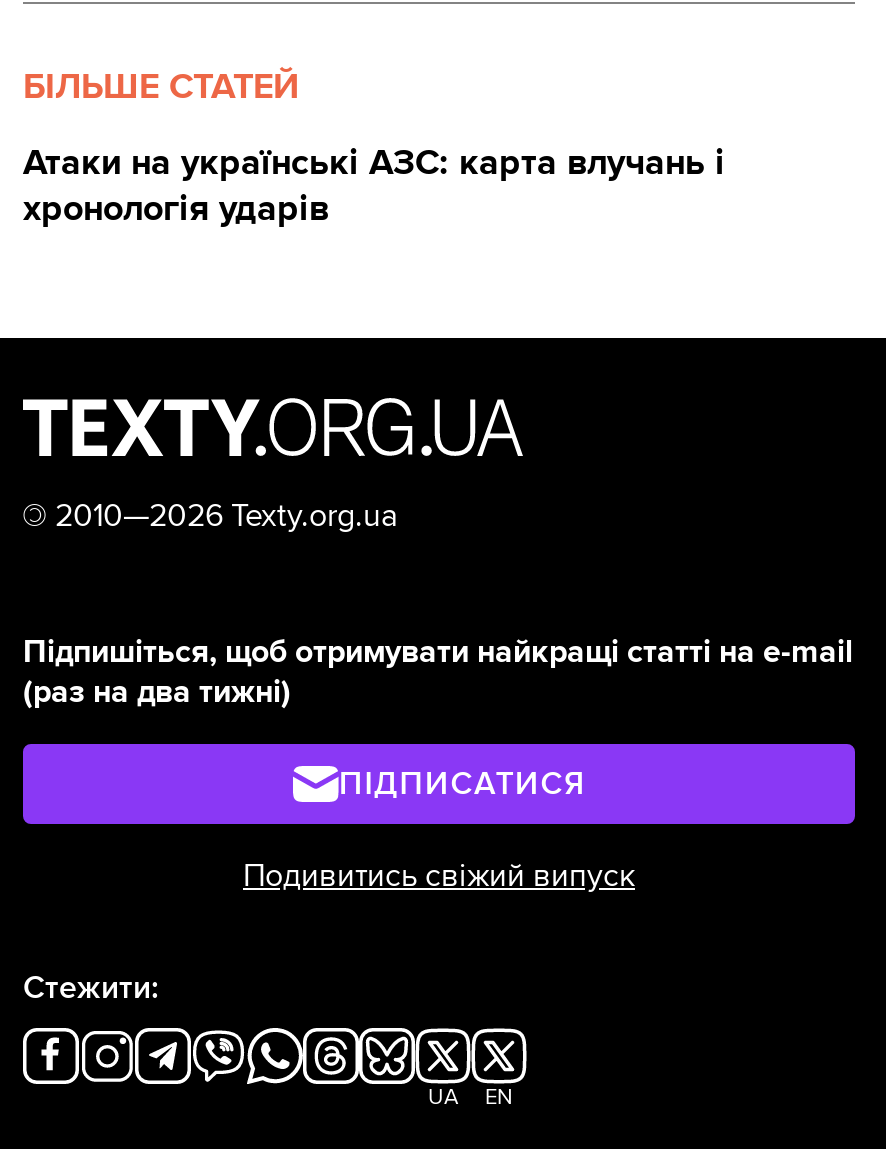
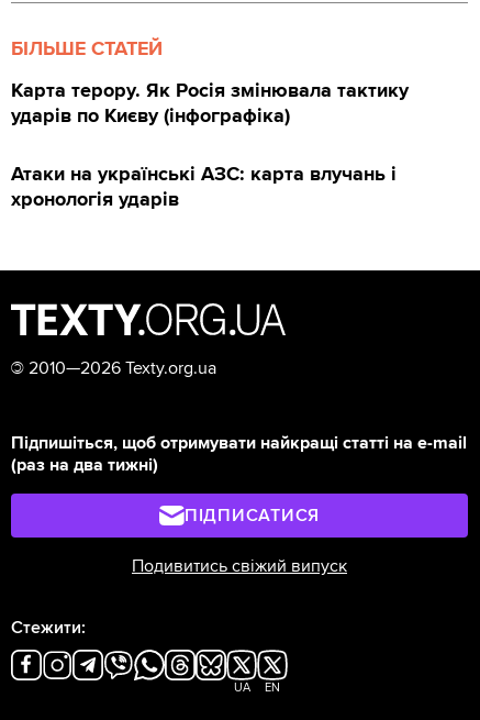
none -> [11,78,409,127] Карта терору. Як Росія змінювала тактику | ударів по Києву (інфографіка)

